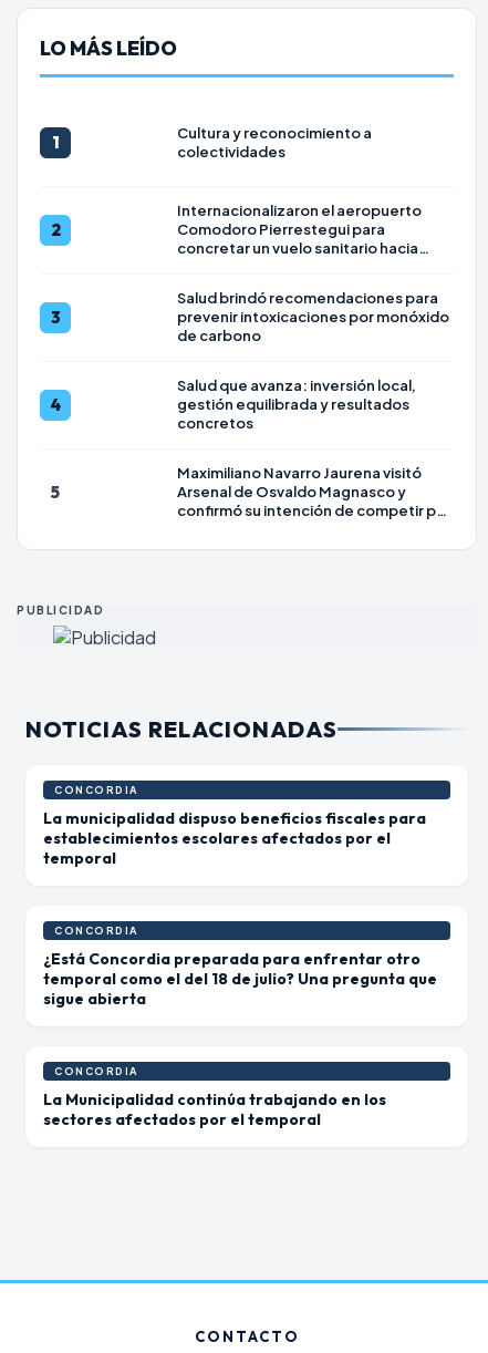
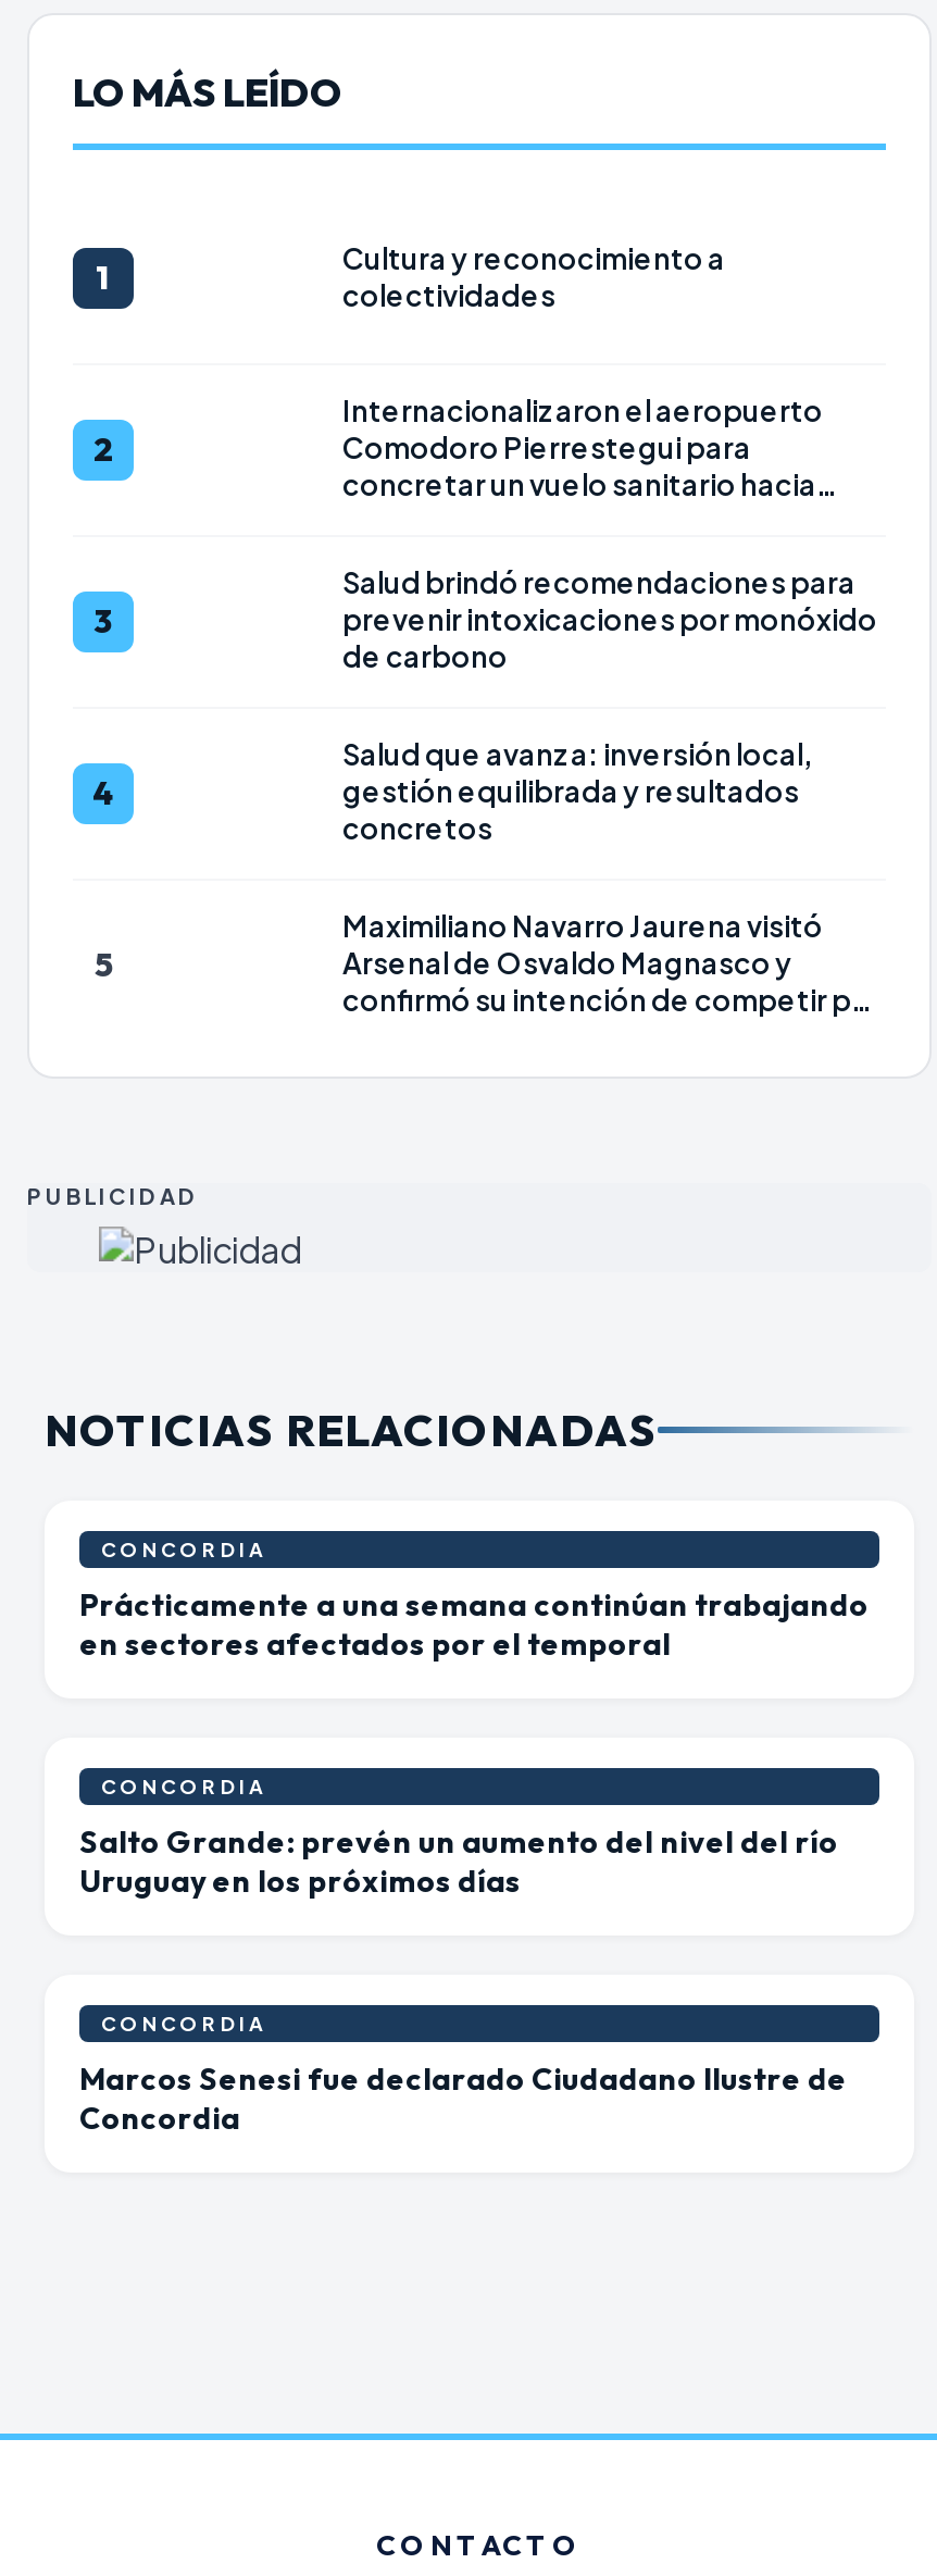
[43,808,426,867] La municipalidad dispuso beneficios fiscales para | establecimientos escolares afectados por el | temporal -> [79,1584,869,1663] Prácticamente a una semana continúan trabajando | en sectores afectados por el temporal
[43,948,437,1008] ¿Está Concordia preparada para enfrentar otro | temporal como el del 18 de julio? Una pregunta que | sigue abierta -> [79,1821,838,1900] Salto Grande: prevén un aumento del nivel del río | Uruguay en los próximos días
[43,1089,386,1129] La Municipalidad continúa trabajando en los | sectores afectados por el temporal -> [79,2058,847,2137] Marcos Senesi fue declarado Ciudadano Ilustre de | Concordia

